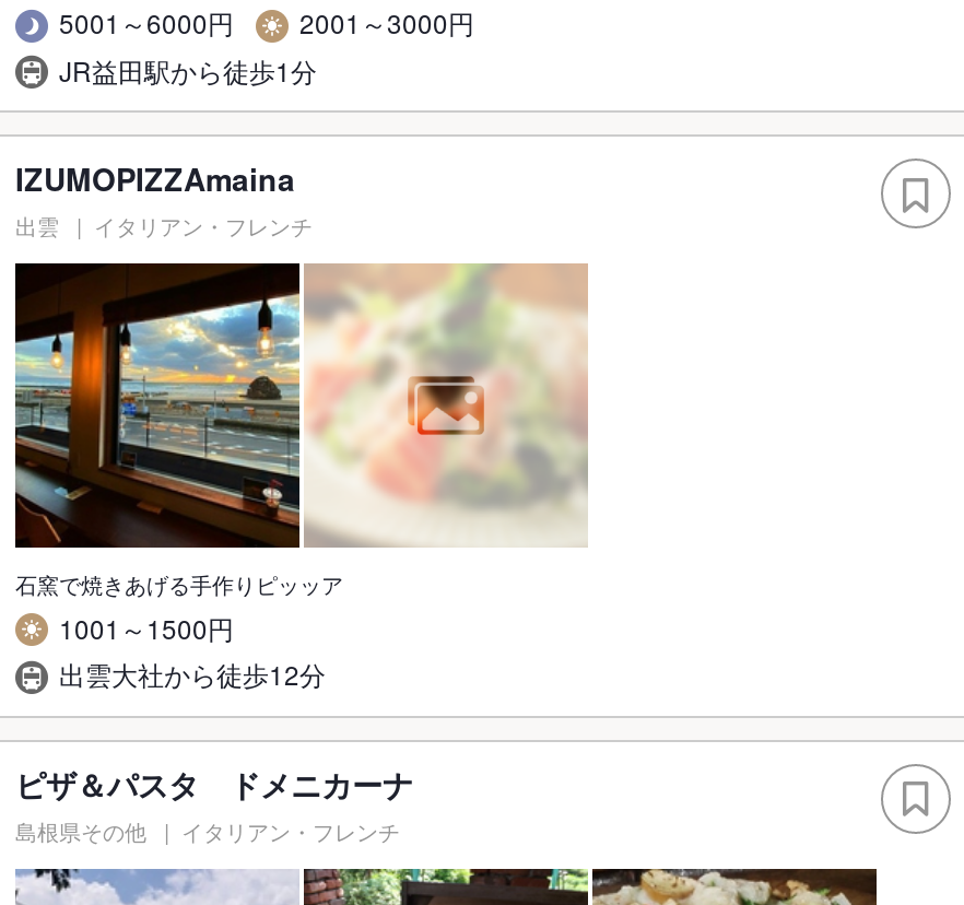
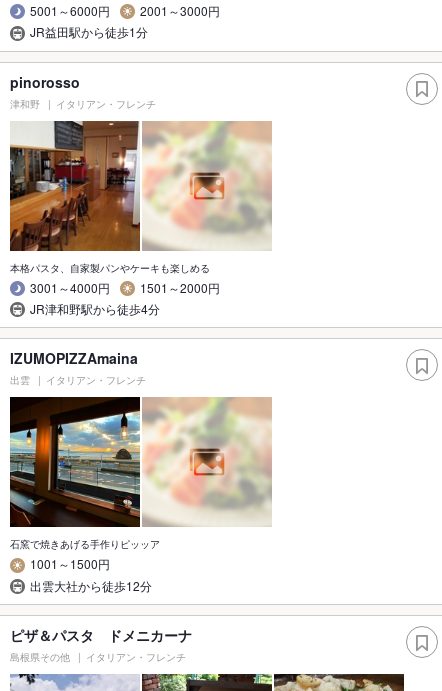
none -> [9,121,220,317] [image] | 本格パスタ、自家製パンやケーキも楽しめる | 3001～4000円 | 1501～2000円 | JR津和野駅から徒歩4分
none -> [10,72,156,111] pinorosso | 津和野 | イタリアン・フレンチ

